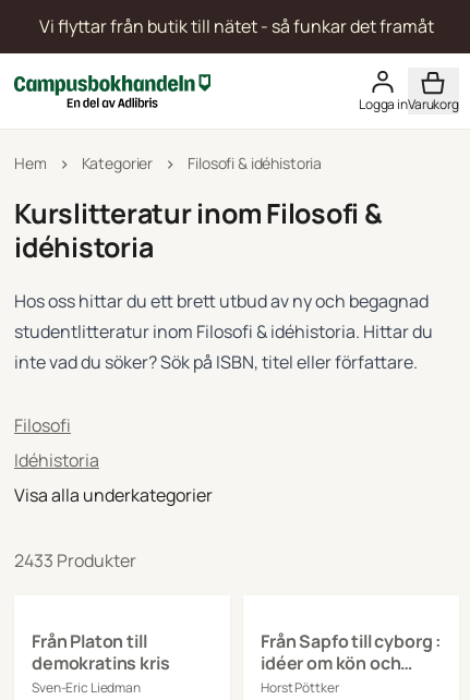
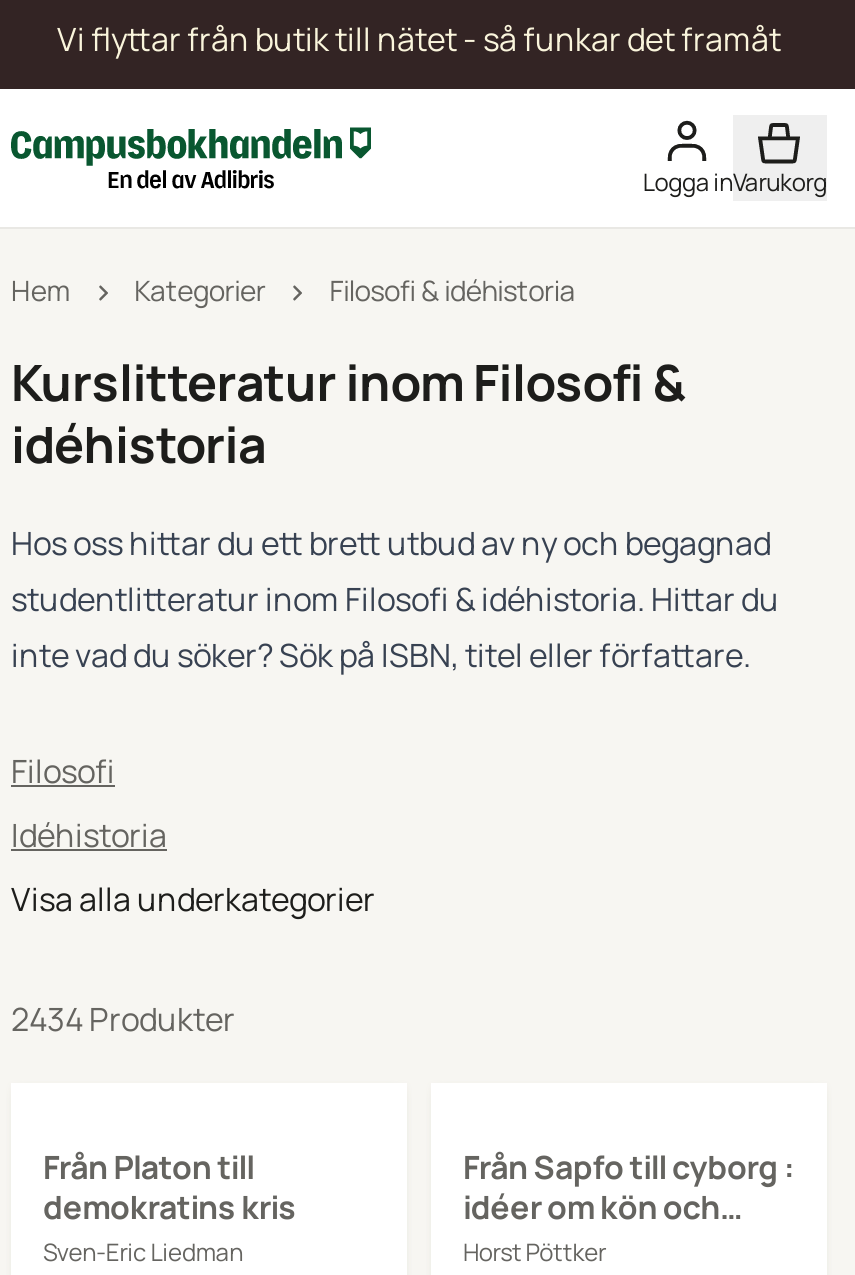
[14,548,136,572] 2433 Produkter -> [11,997,235,1041] 2434 Produkter

